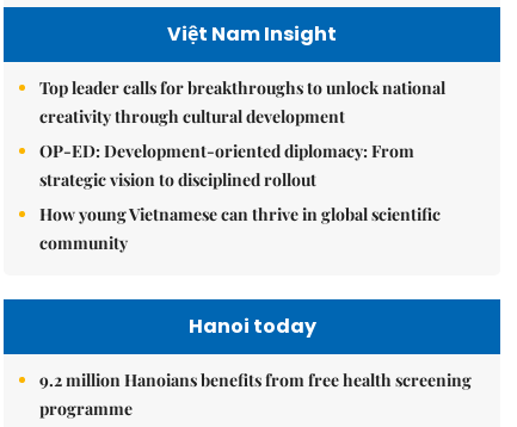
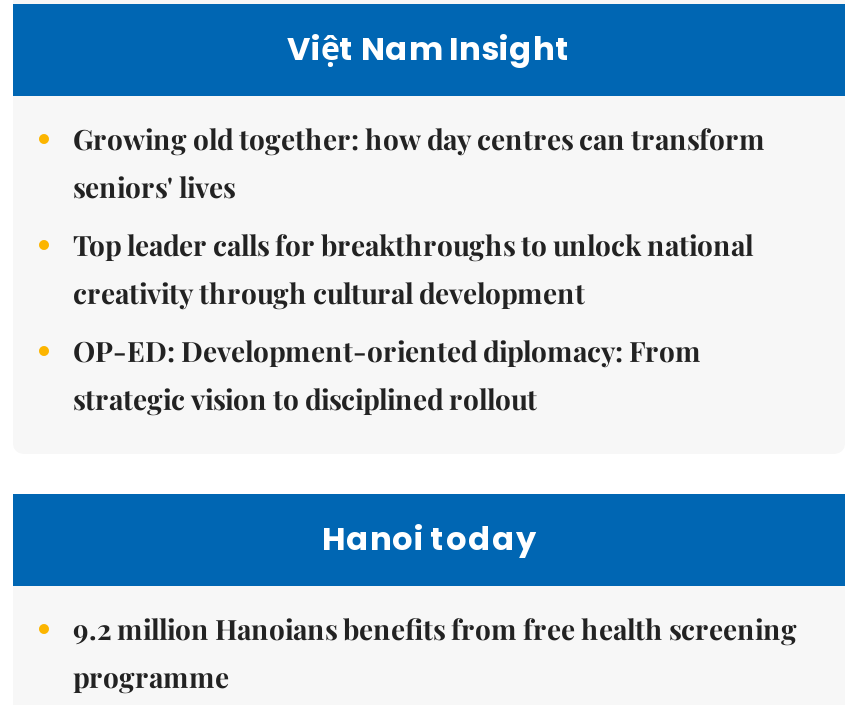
none -> [73,120,765,206] Growing old together: how day centres can transform | seniors' lives
moved [39,76,445,191] -> [73,226,753,418]: Top leader calls for breakthroughs to unlock national | creativity through cultural development | OP-ED: Development-oriented diplomacy: From | strategic vision to disciplined rollout
[39,203,441,254] How young Vietnamese can thrive in global scientific | community -> none

